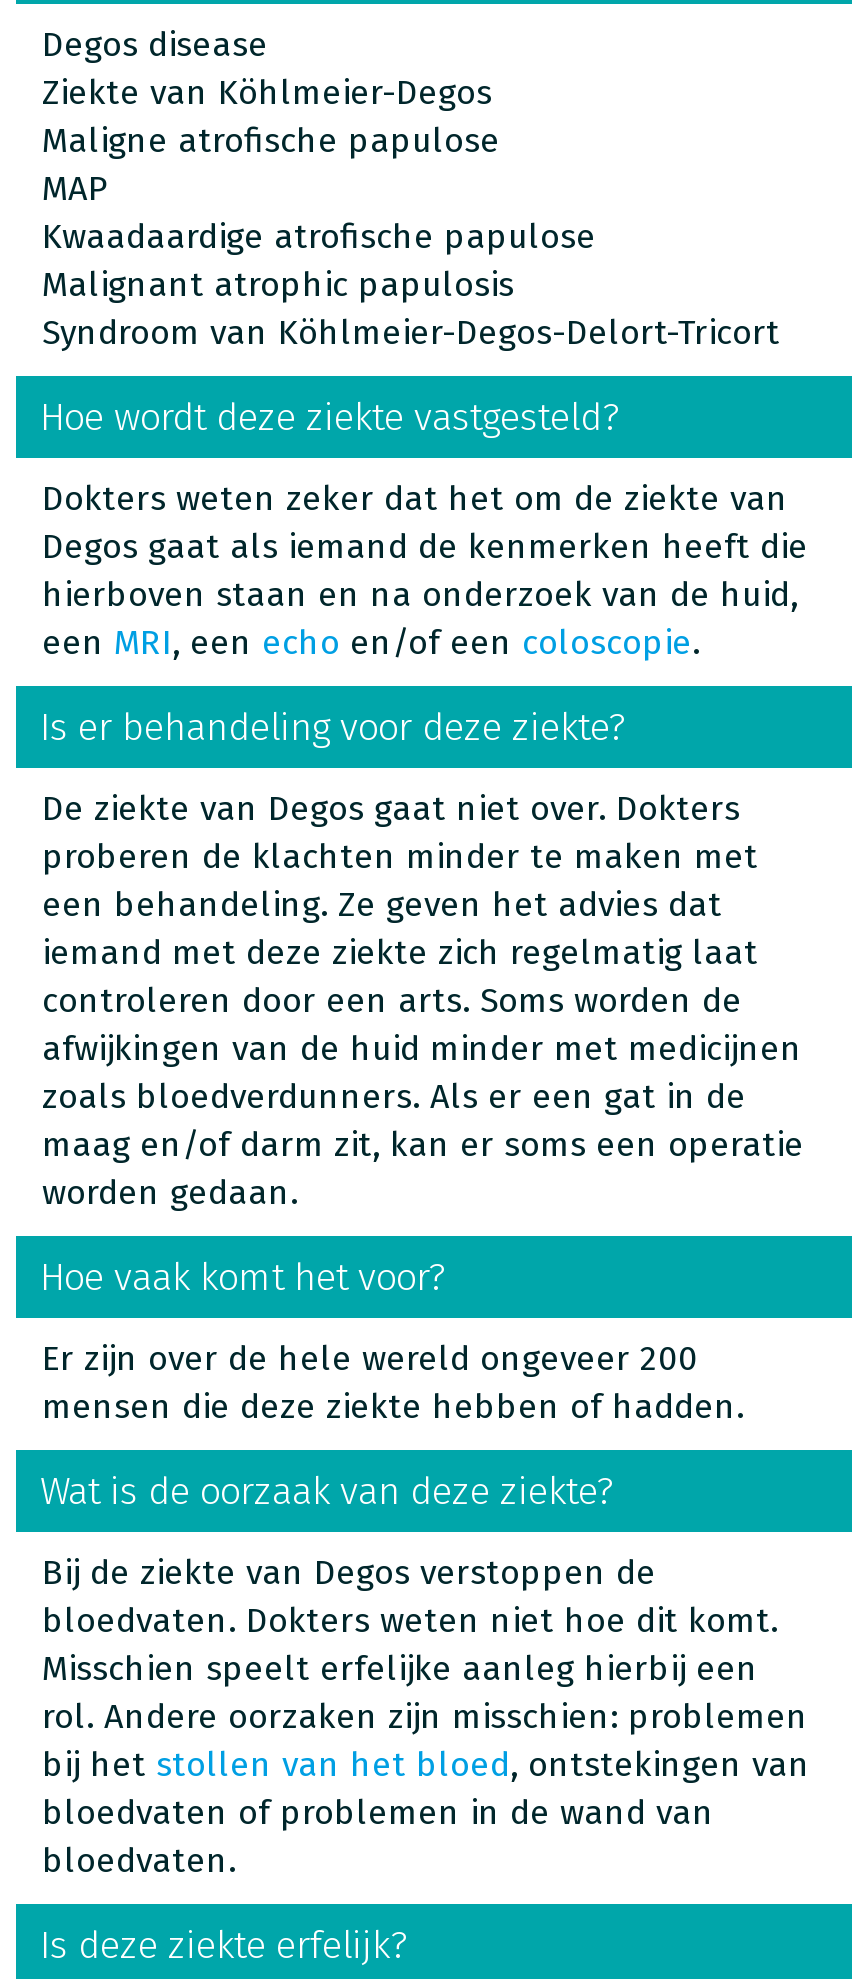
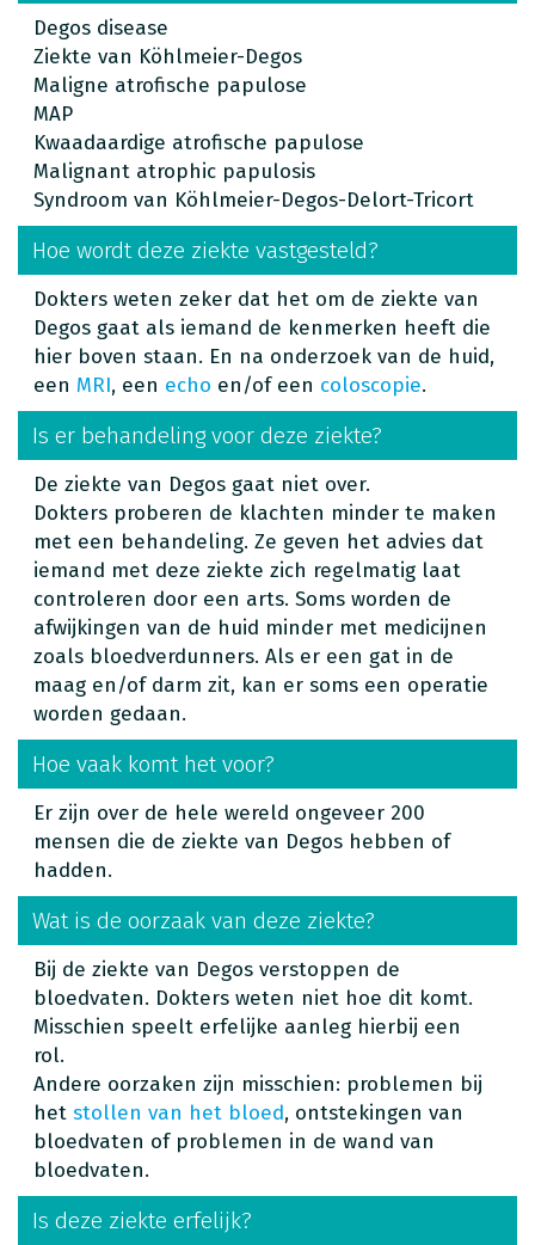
[42,573,798,615] hierboven staan en na onderzoek van de huid, -> [33,344,494,369] hier boven staan. En na onderzoek van de huid,
[42,1385,744,1427] mensen die deze ziekte hebben of hadden. -> [33,829,450,882] mensen die de ziekte van Degos hebben of | hadden.

